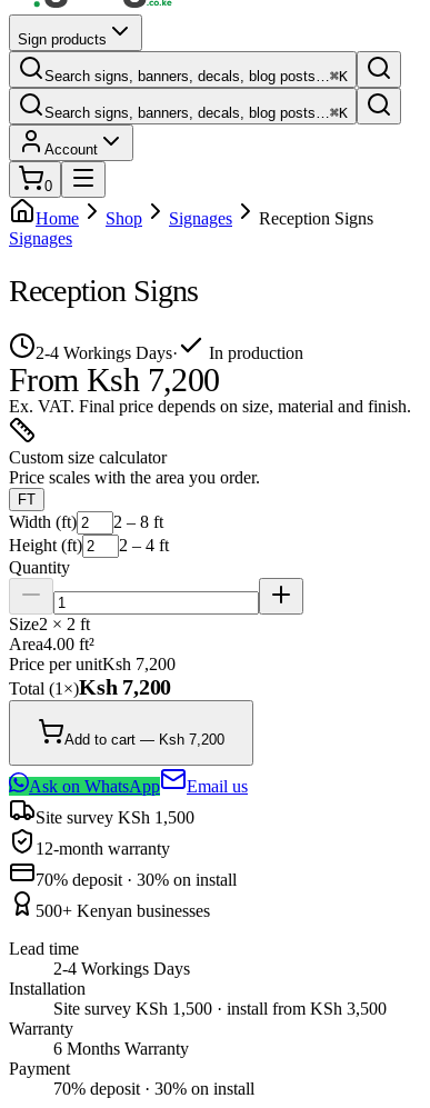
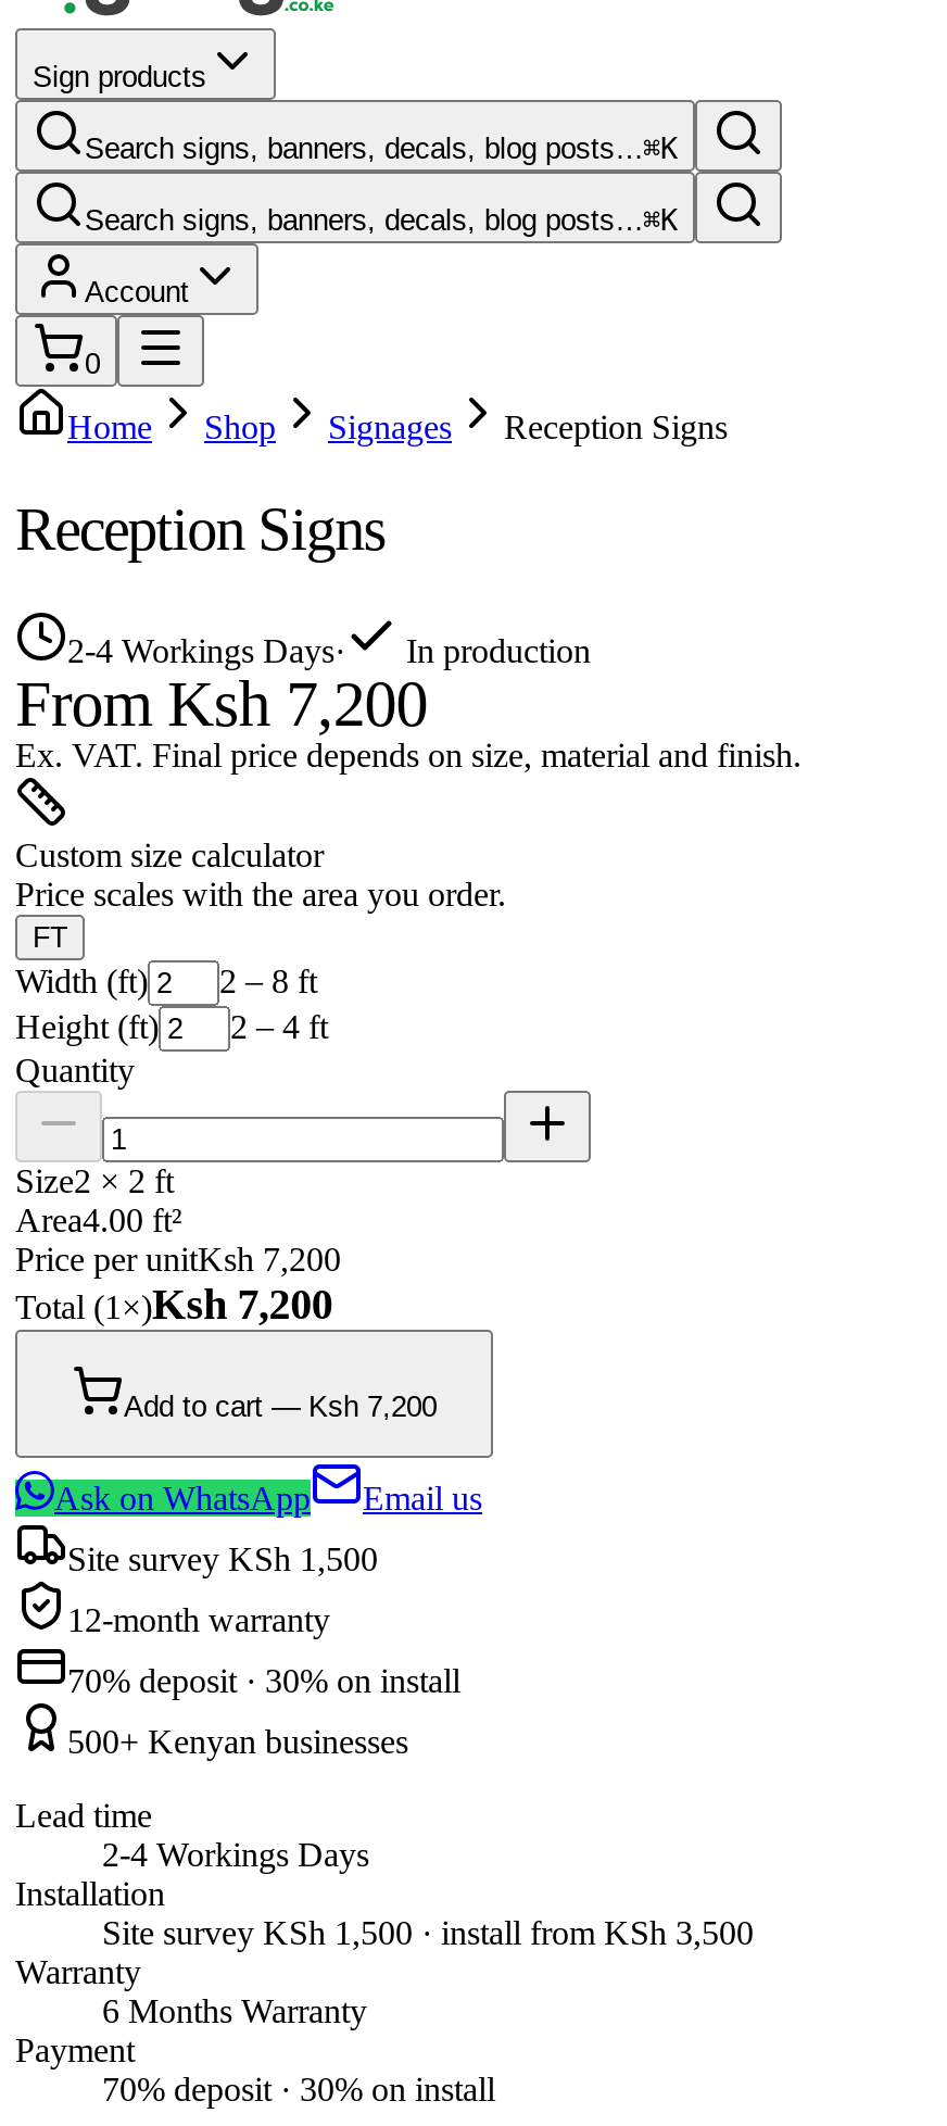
[9,229,72,248] Signages -> none

